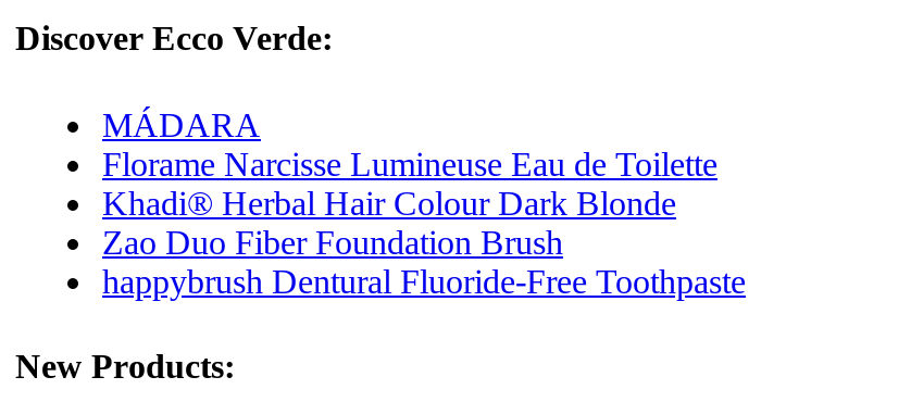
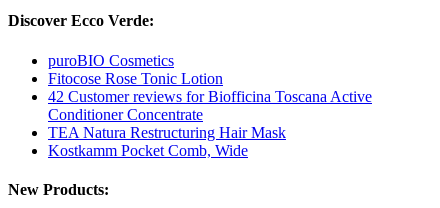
[102,106,746,299] MÁDARA | Florame Narcisse Lumineuse Eau de Toilette | Khadi® Herbal Hair Colour Dark Blonde | Zao Duo Fiber Foundation Brush | happybrush Dentural Fluoride-Free Toothpaste -> [48,52,372,159] puroBIO Cosmetics | Fitocose Rose Tonic Lotion | 42 Customer reviews for Biofficina Toscana Active | Conditioner Concentrate | TEA Natura Restructuring Hair Mask | Kostkamm Pocket Comb, Wide

